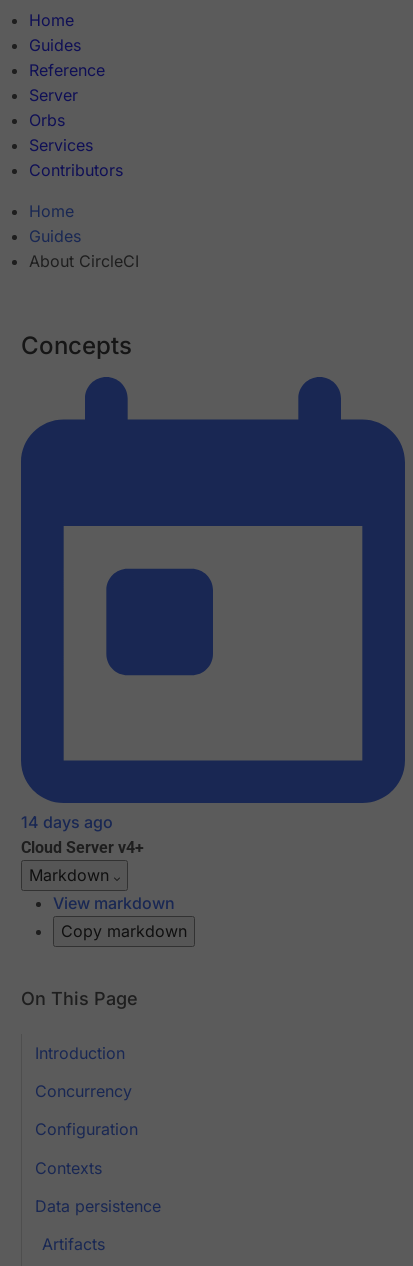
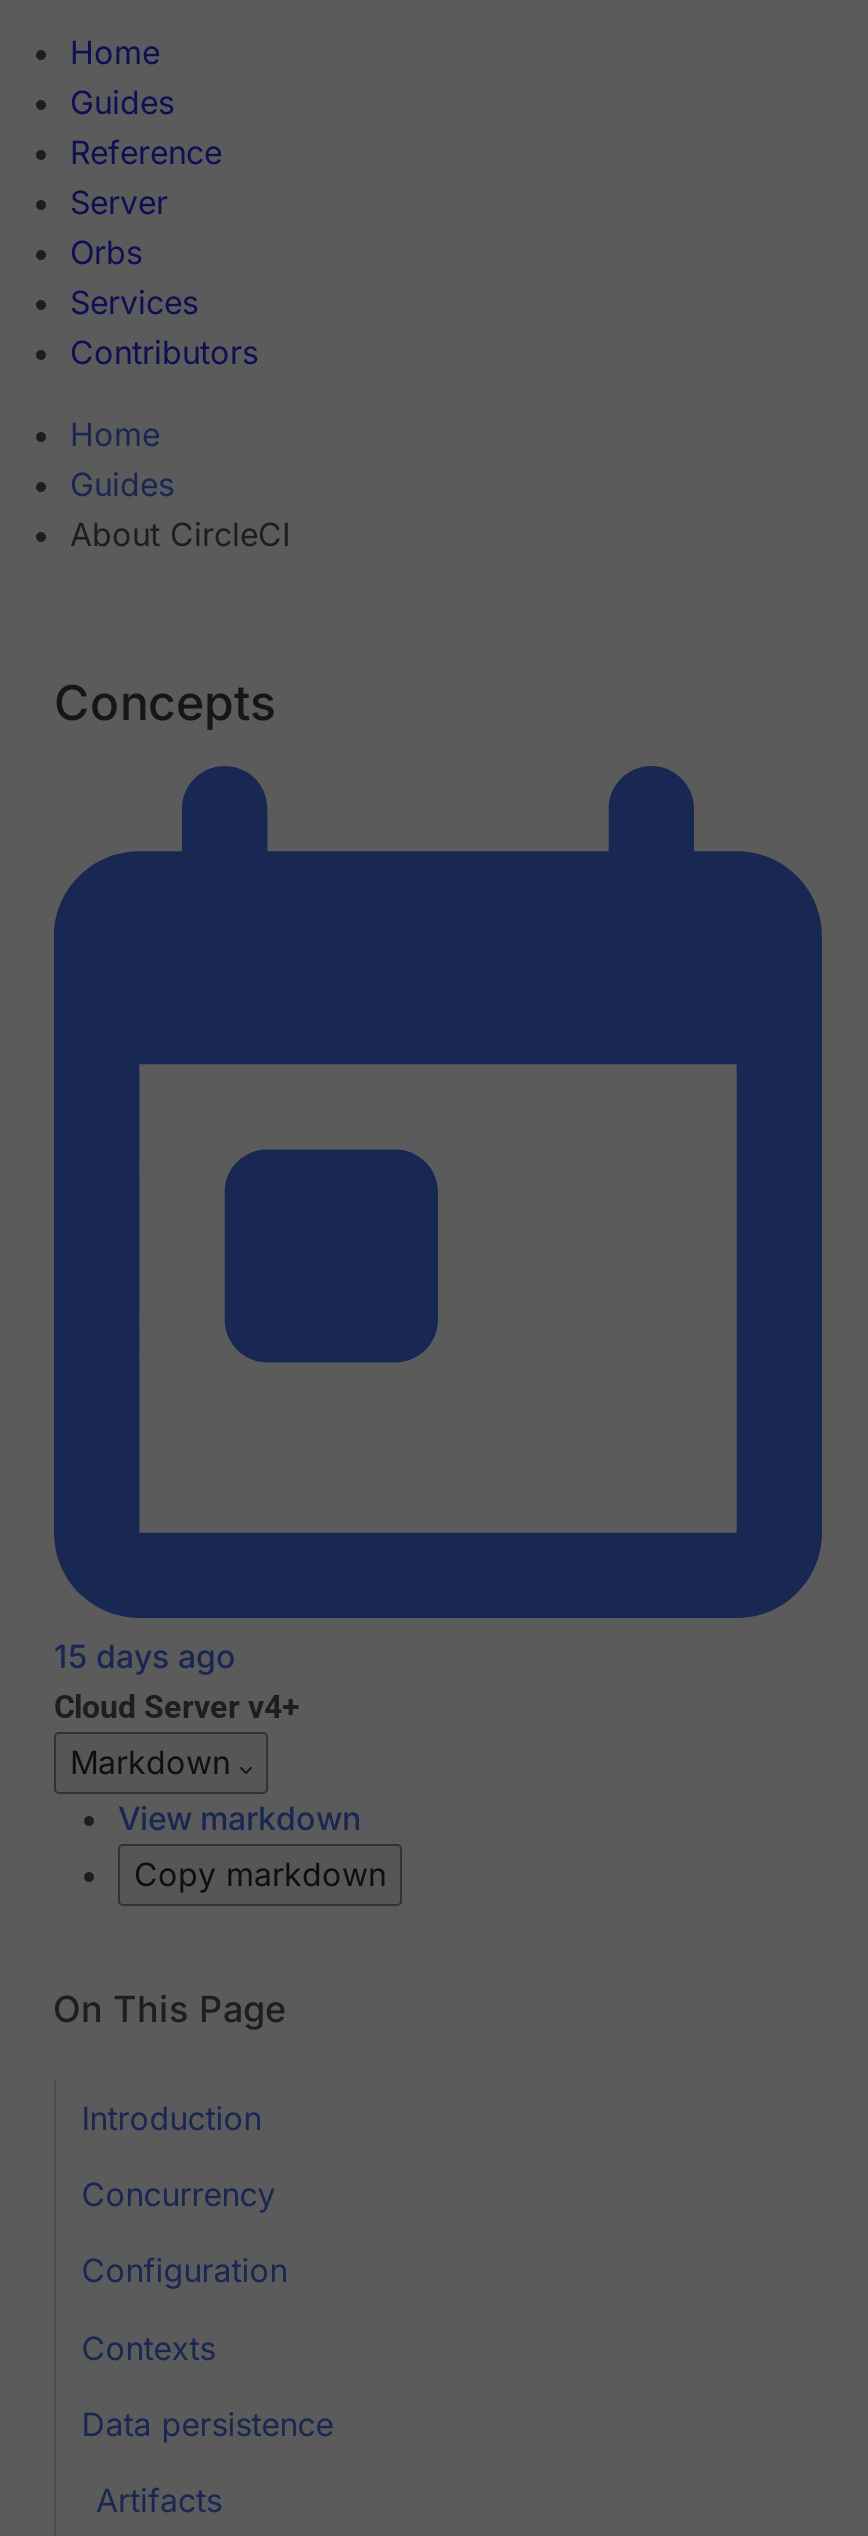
[21,812,113,832] 14 days ago -> [54,1637,236,1677] 15 days ago

